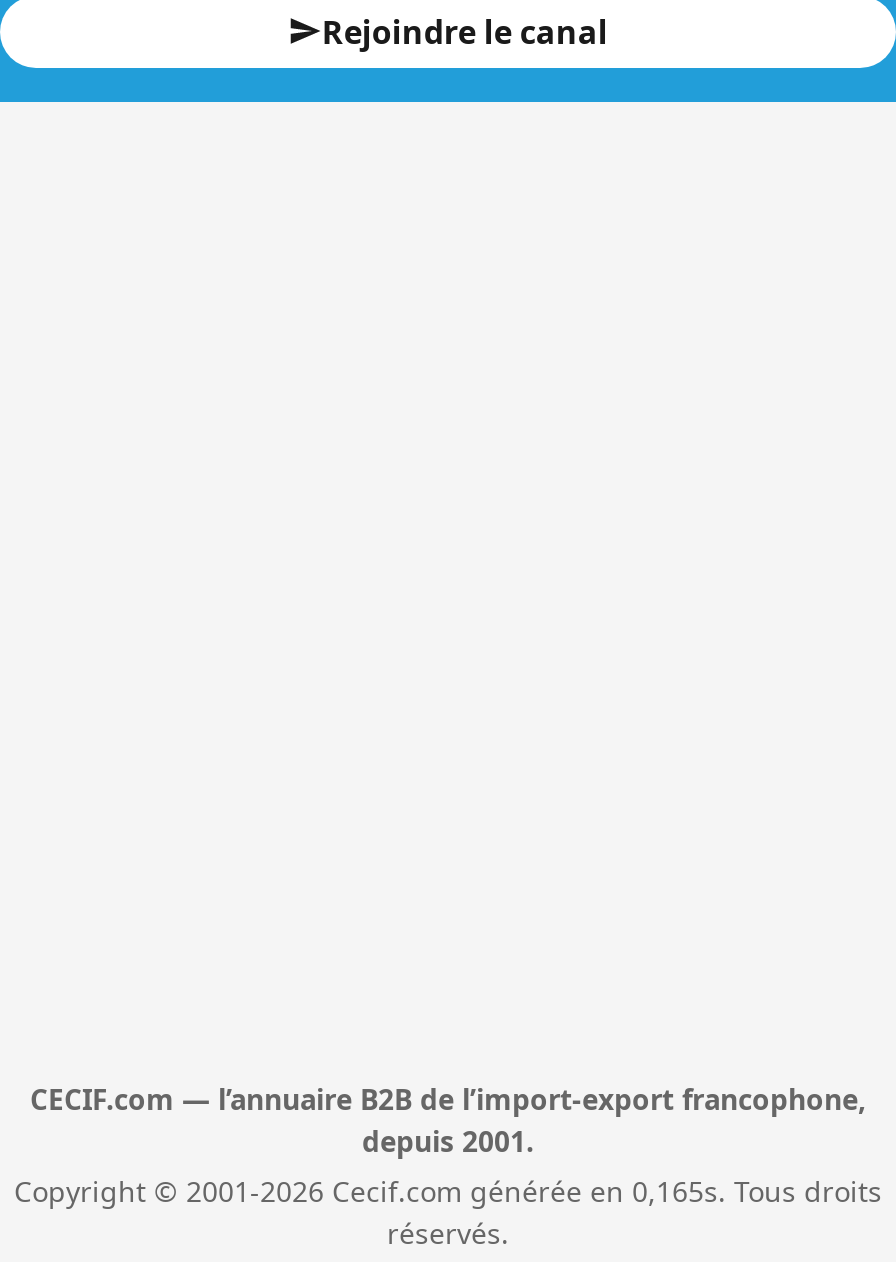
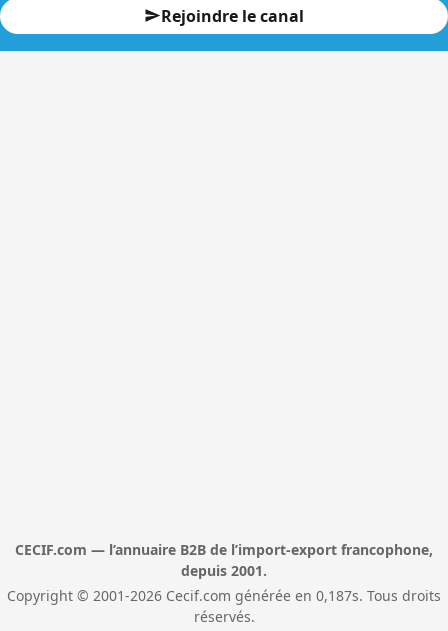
[14,1172,882,1210] Copyright © 2001-2026 Cecif.com générée en 0,165s. Tous droits -> [7,586,441,605] Copyright © 2001-2026 Cecif.com générée en 0,187s. Tous droits

